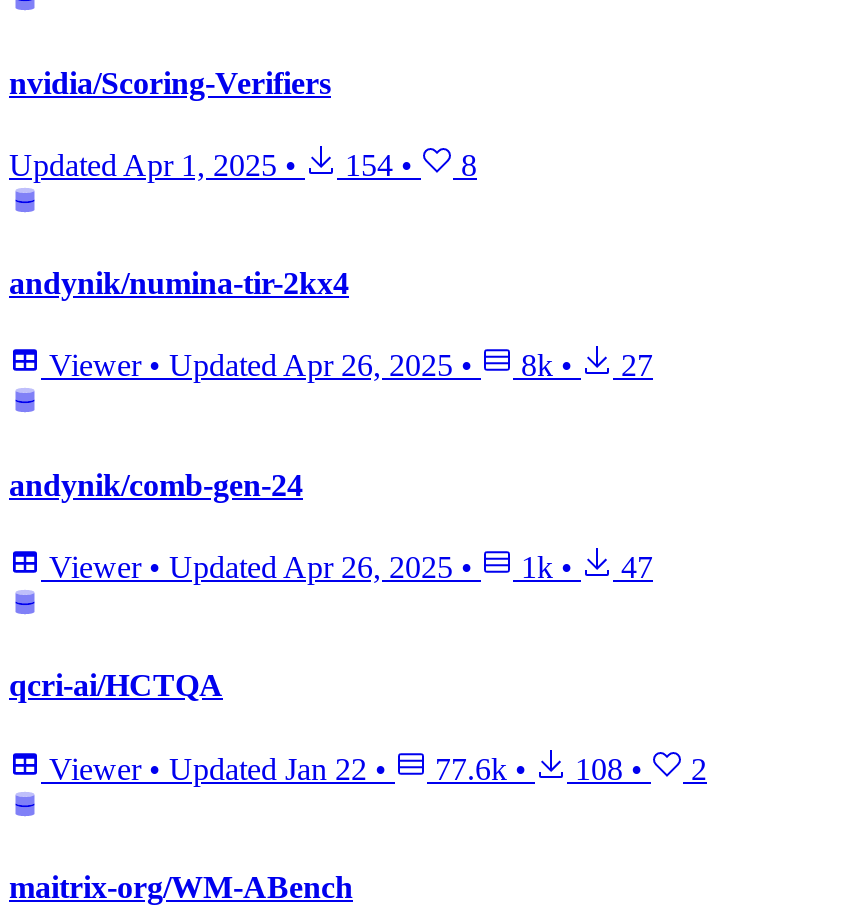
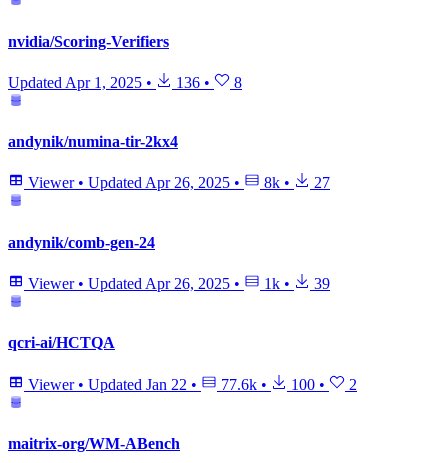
[9,148,477,182] Updated Apr 1, 2025 • 154 • 8 -> [8,74,242,91] Updated Apr 1, 2025 • 136 • 8
[41,550,653,584] Viewer • Updated Apr 26, 2025 • 1k • 47 -> [24,275,330,292] Viewer • Updated Apr 26, 2025 • 1k • 39
[41,751,707,785] Viewer • Updated Jan 22 • 77.6k • 108 • 2 -> [24,375,357,392] Viewer • Updated Jan 22 • 77.6k • 100 • 2

